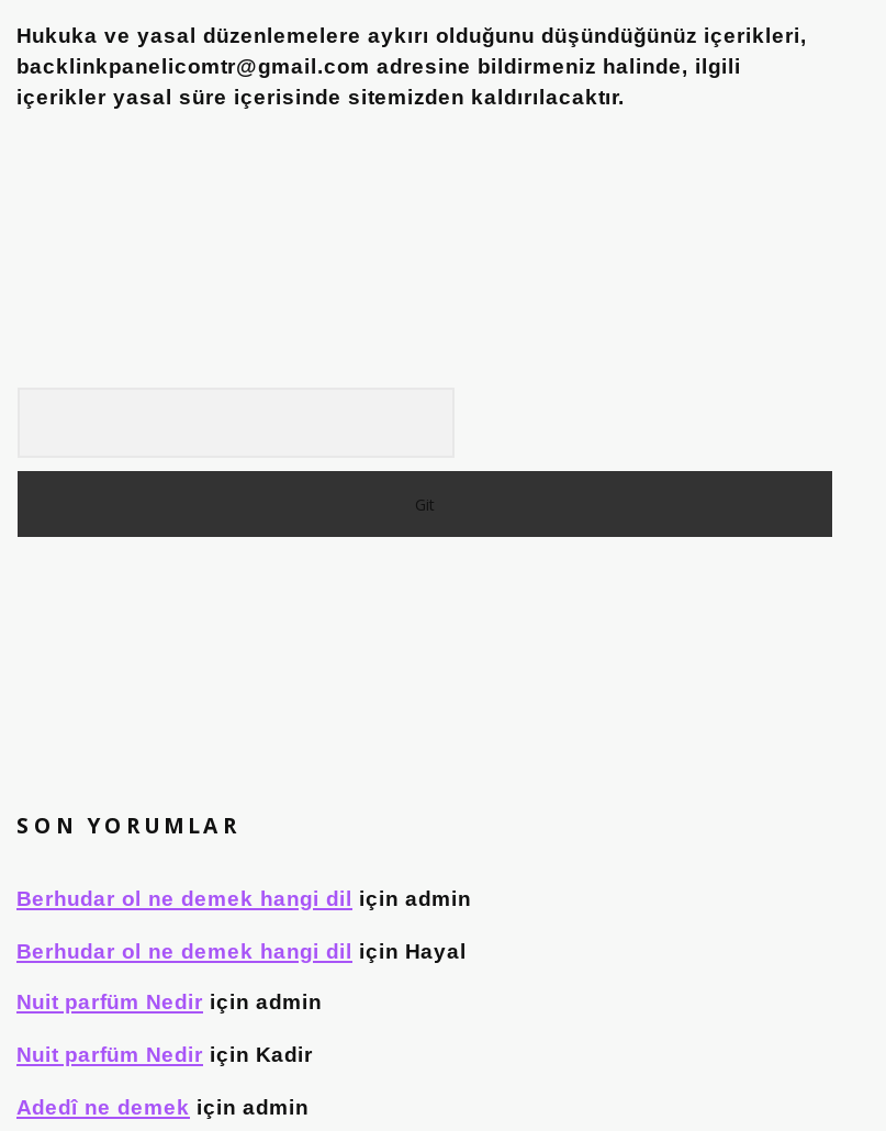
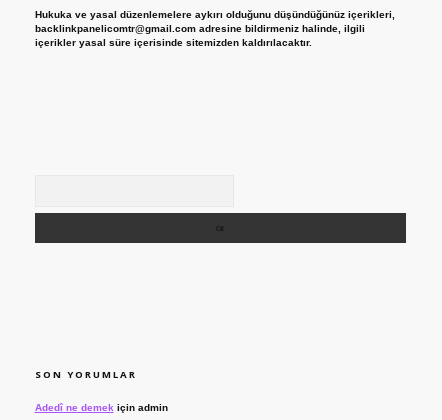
[16,887,471,1066] Berhudar ol ne demek hangi dil için admin | Berhudar ol ne demek hangi dil için Hayal | Nuit parfüm Nedir için admin | Nuit parfüm Nedir için Kadir -> none

